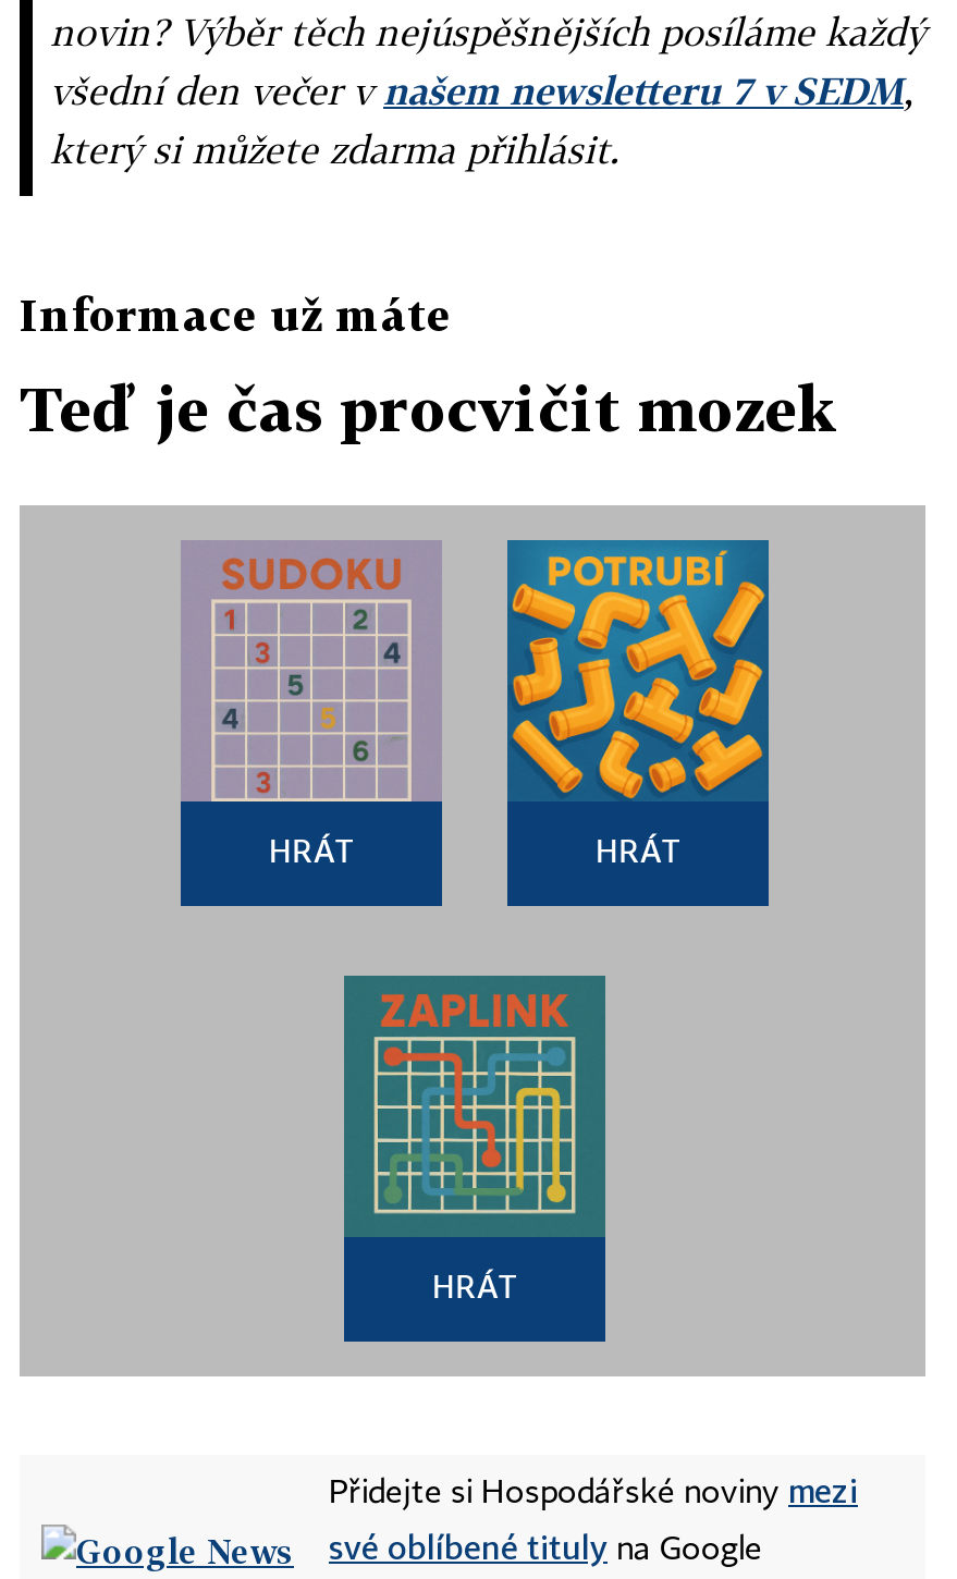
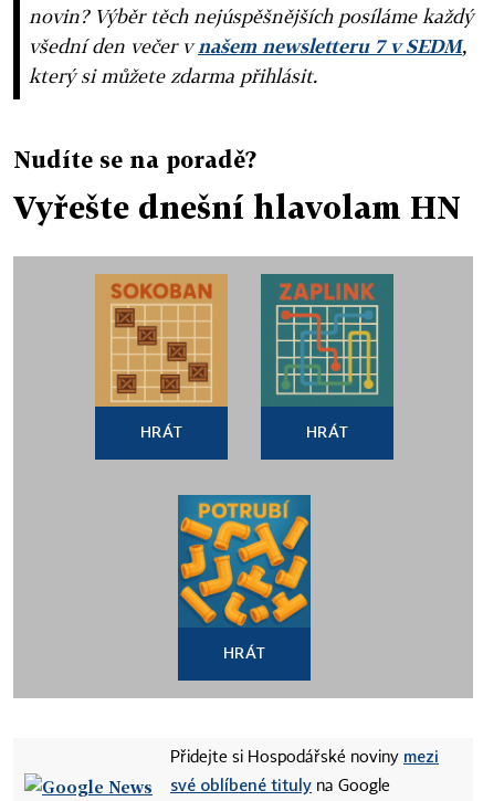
[20,287,451,340] Informace už máte -> [13,146,256,172] Nudíte se na poradě?
[20,372,838,444] Teď je čas procvičit mozek -> [13,189,461,225] Vyřešte dnešní hlavolam HN
[183,542,440,801] [image] -> [95,274,228,407] [image]
moved [510,540,764,799] -> [180,495,308,626]: [image]
moved [348,976,601,1233] -> [263,274,391,404]: [image]

